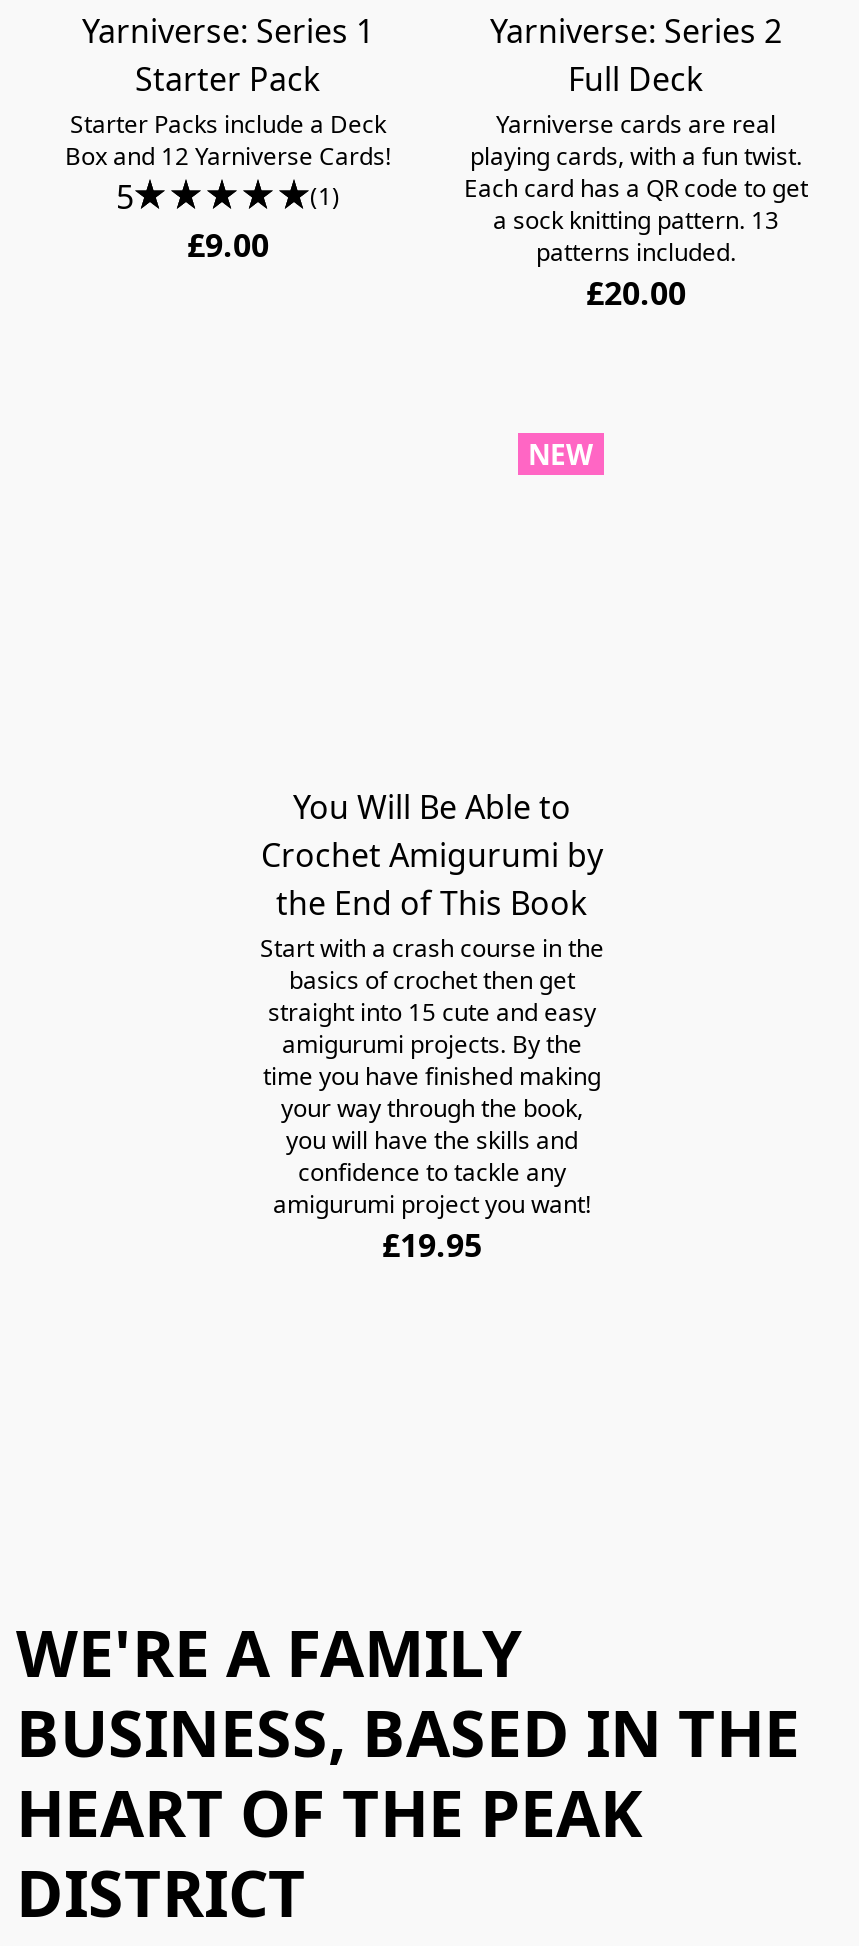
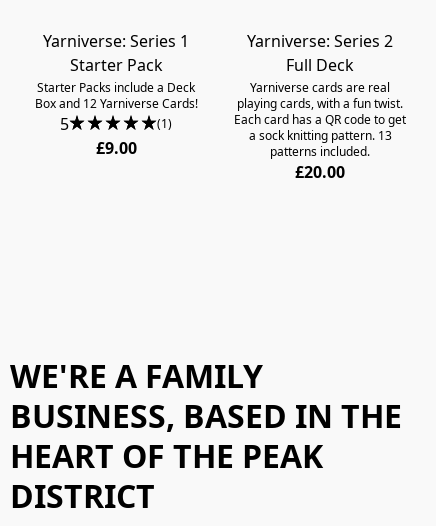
[528,435,594,473] NEW -> none
[260,784,604,1266] You Will Be Able to | Crochet Amigurumi by | the End of This Book | Start with a crash course in the | basics of crochet then get | straight into 15 cute and easy | amigurumi projects. By the | time you have finished making | your way through the book, | you will have the skills and | confidence to tackle any | amigurumi project you want! | £19.95 -> none

